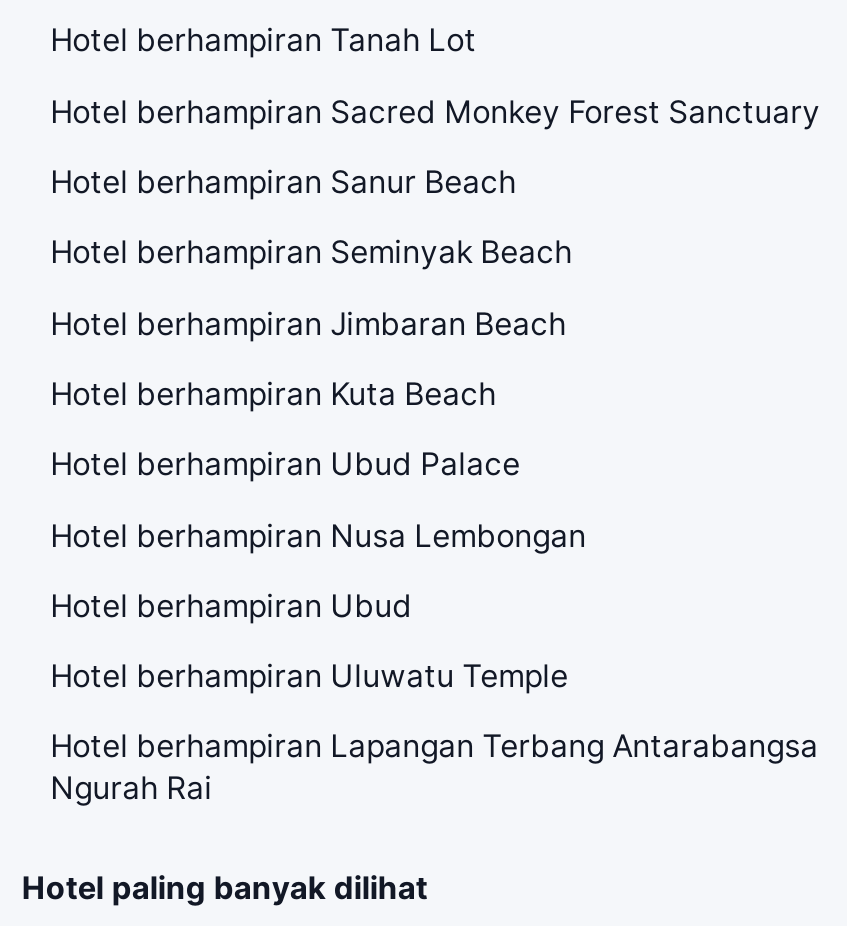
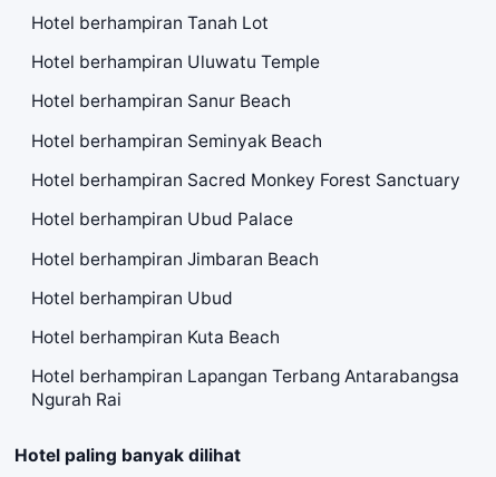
moved [50,92,820,130] -> [31,169,460,190]: Hotel berhampiran Sacred Monkey Forest Sanctuary
moved [50,304,566,342] -> [31,248,318,269]: Hotel berhampiran Jimbaran Beach
moved [50,374,496,412] -> [31,327,279,348]: Hotel berhampiran Kuta Beach
[50,516,586,554] Hotel berhampiran Nusa Lembongan -> none
moved [50,657,568,695] -> [31,51,320,72]: Hotel berhampiran Uluwatu Temple

